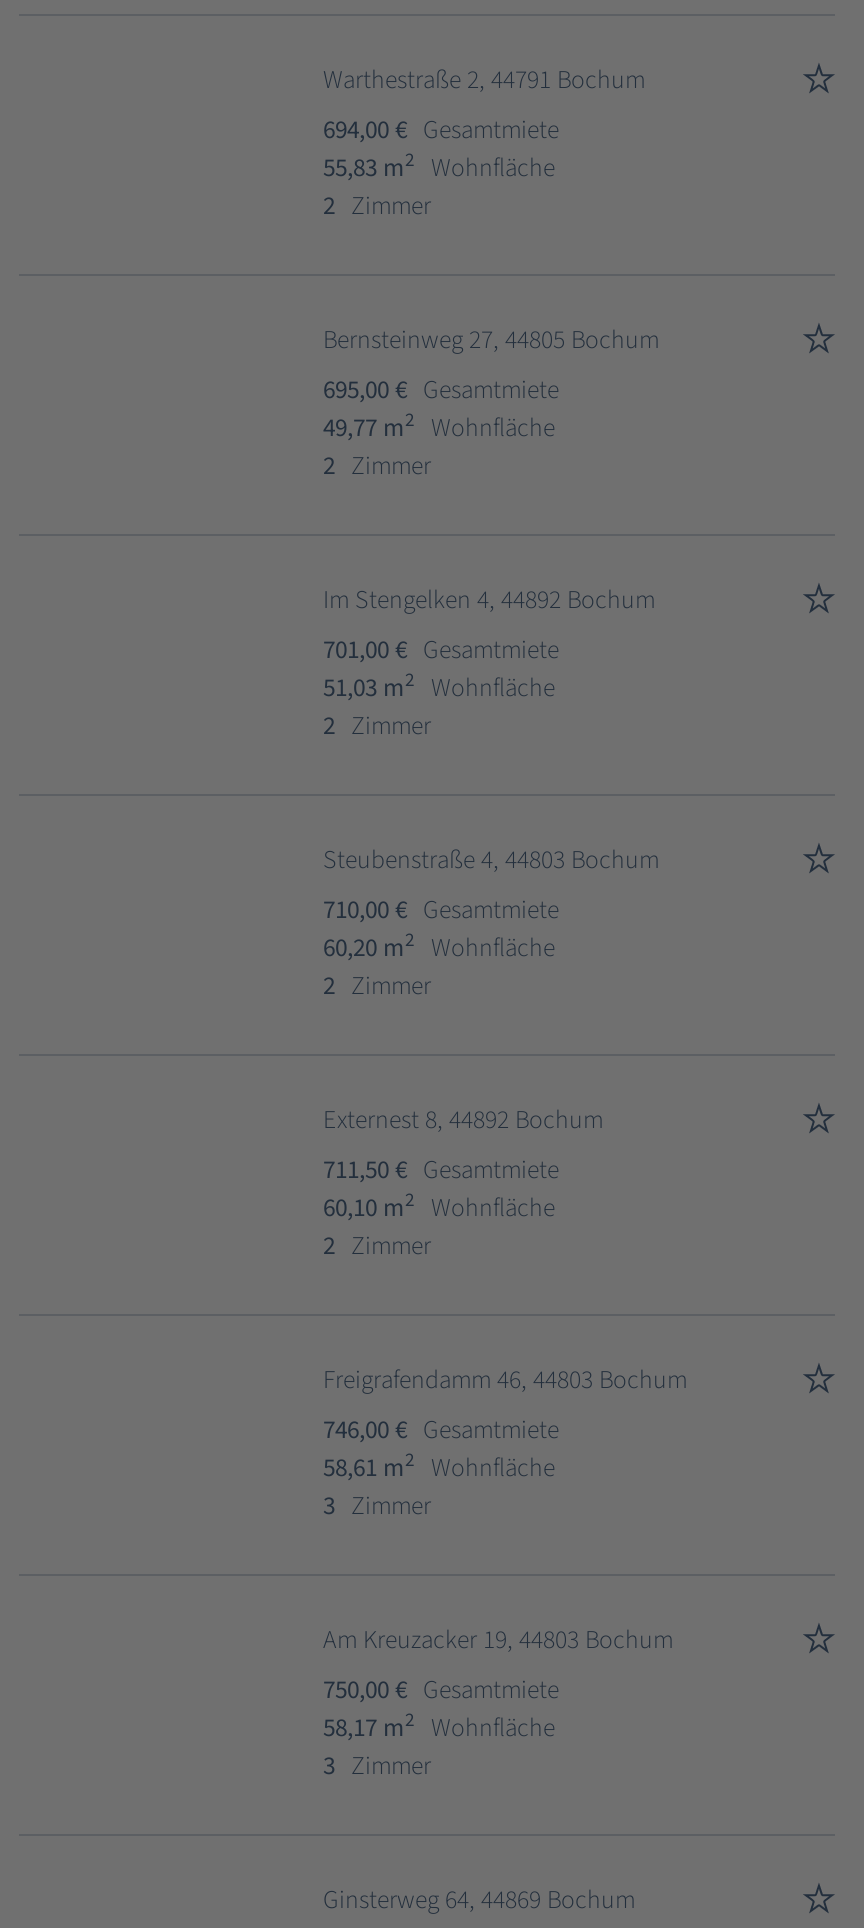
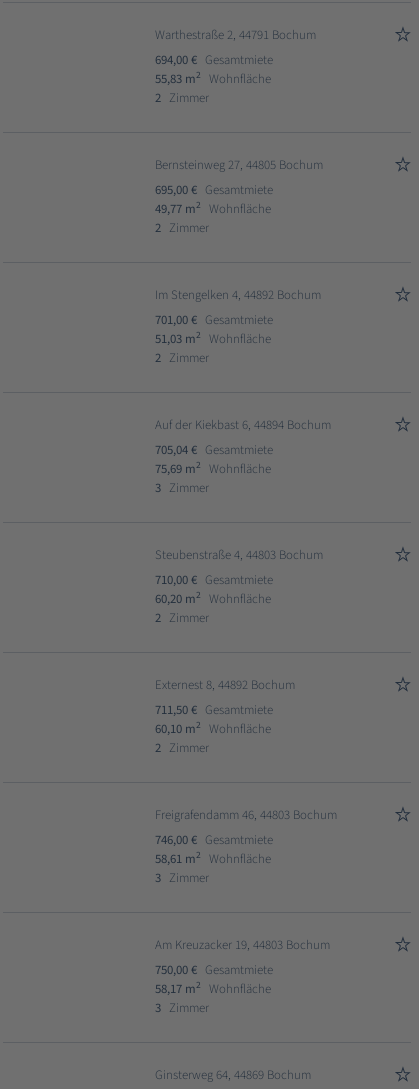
none -> [155,416,331,497] Auf der Kiekbast 6, 44894 Bochum | 705,04 € Gesamtmiete | 75,69 m 2 Wohnfläche | 3 Zimmer

